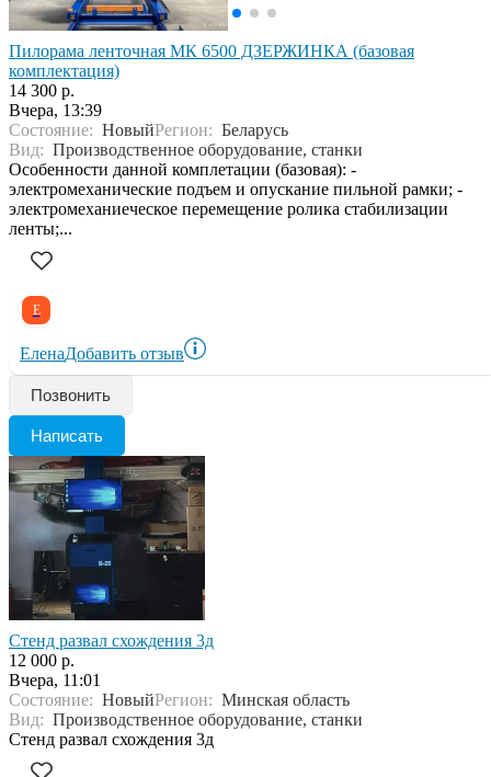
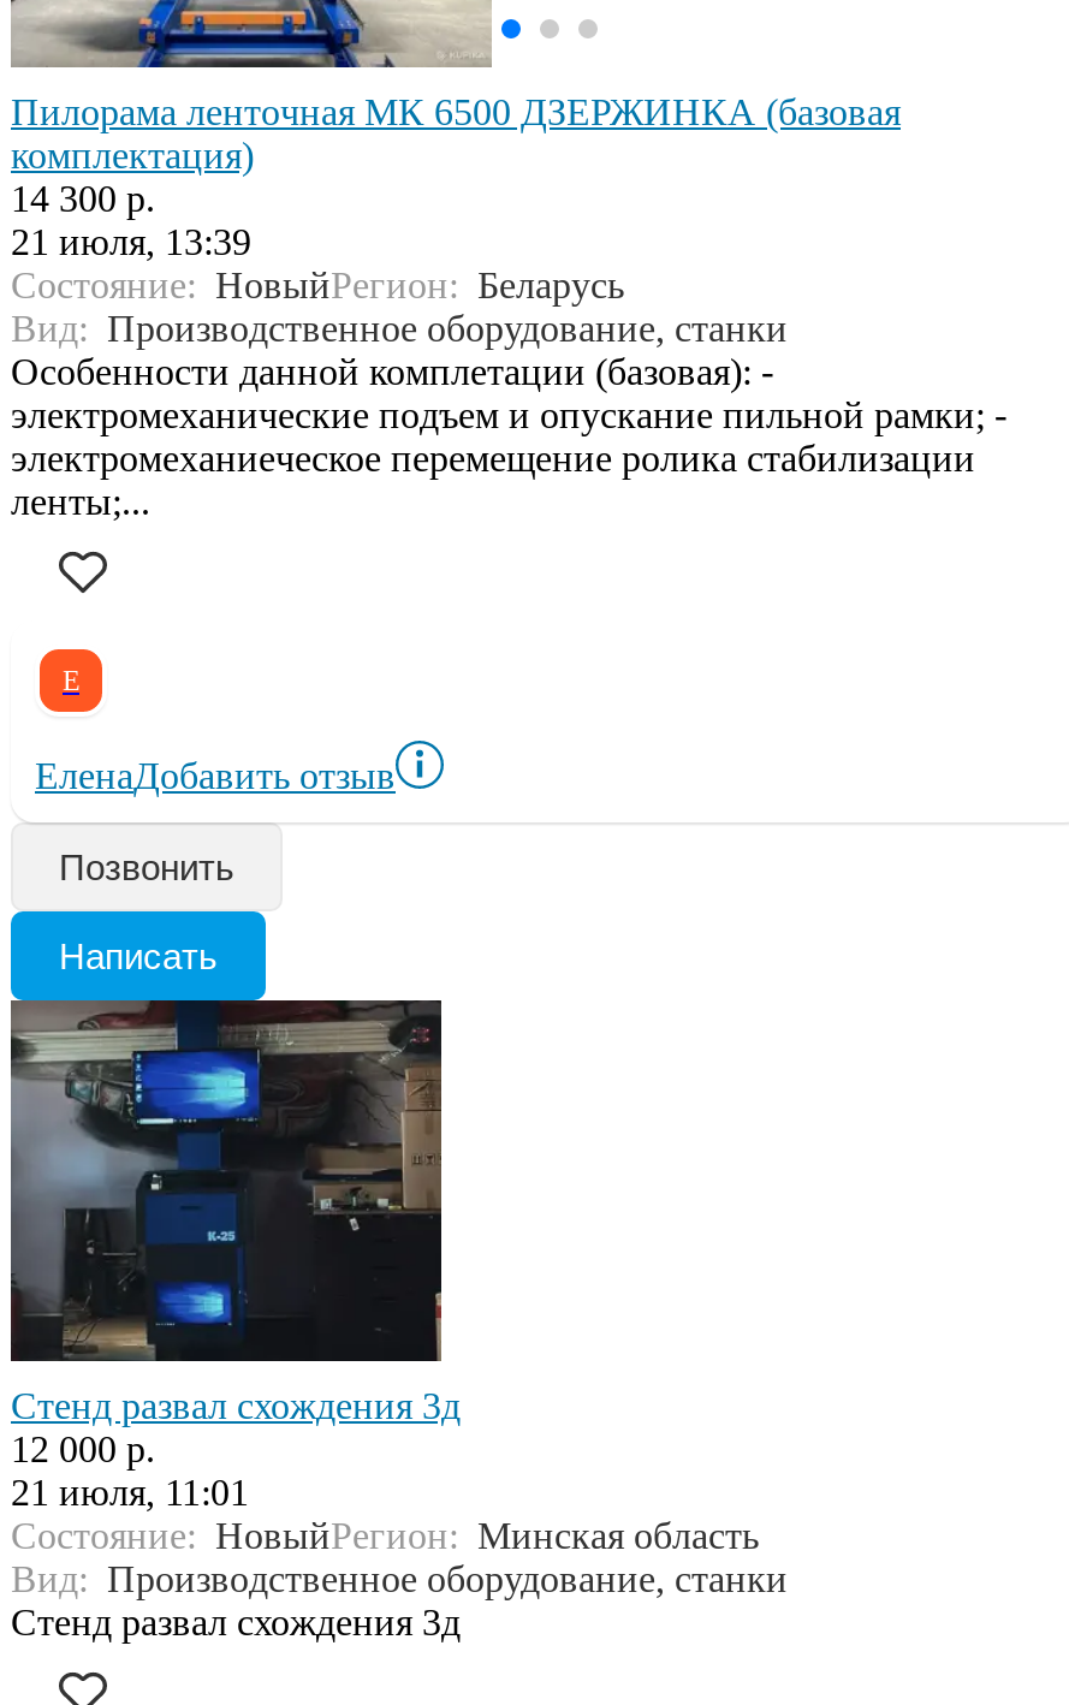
[9,101,102,119] Вчера, 13:39 -> [11,221,251,262] 21 июля, 13:39
[9,671,101,689] Вчера, 11:01 -> [11,1471,249,1512] 21 июля, 11:01

